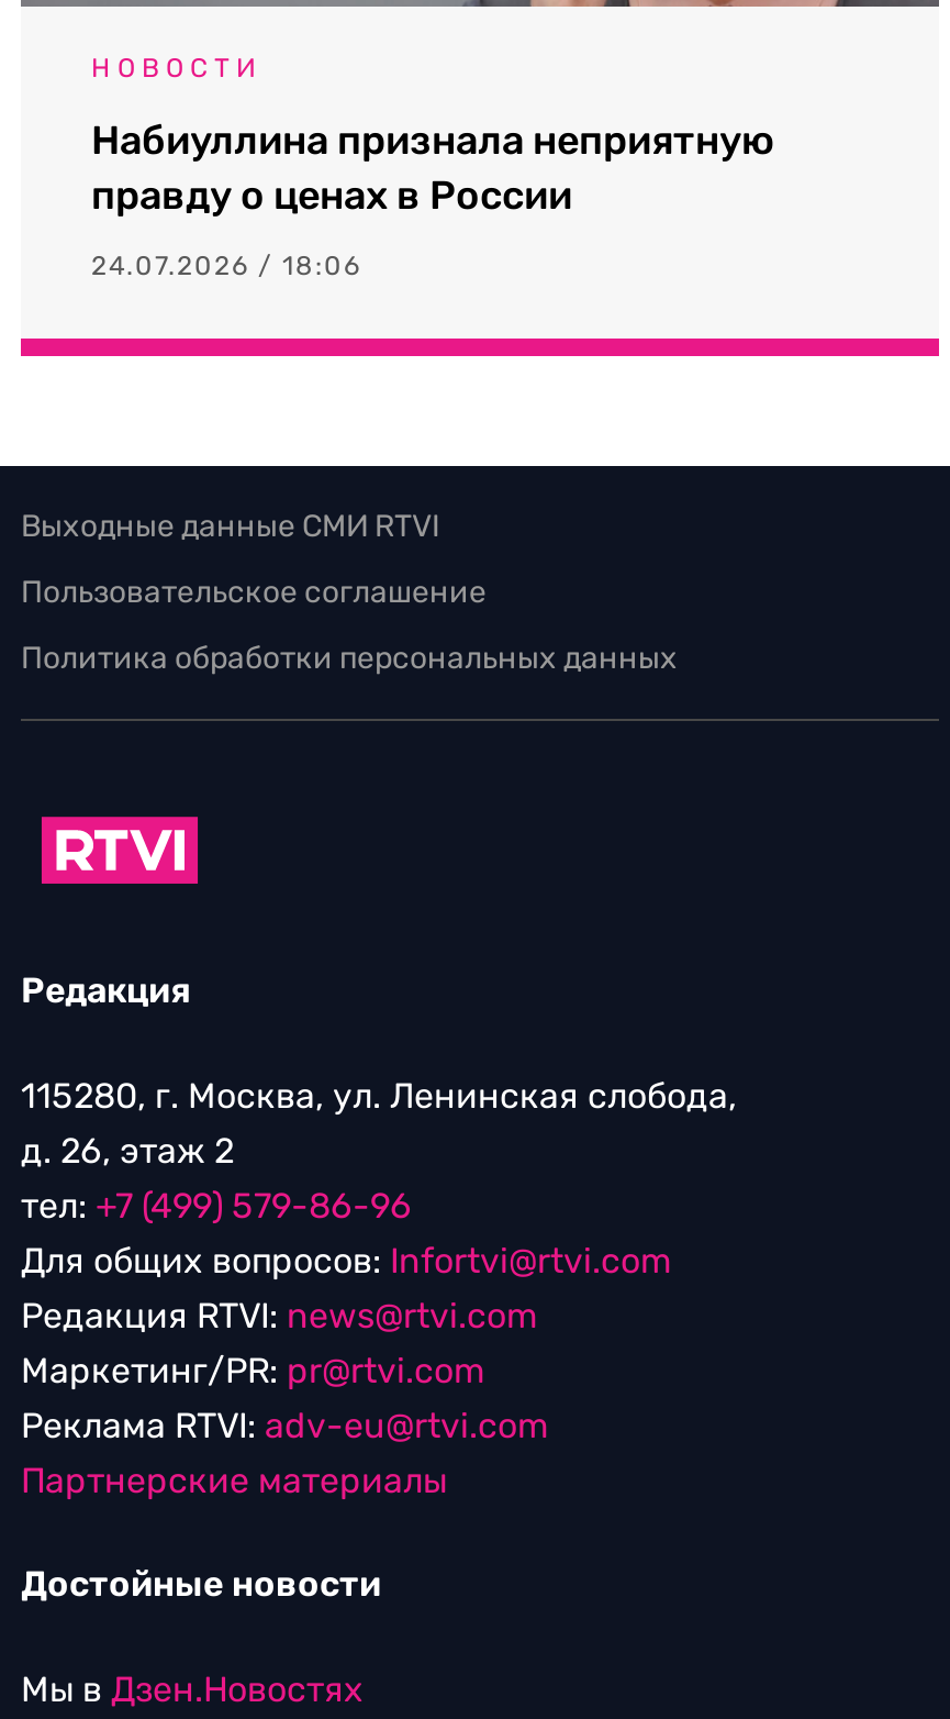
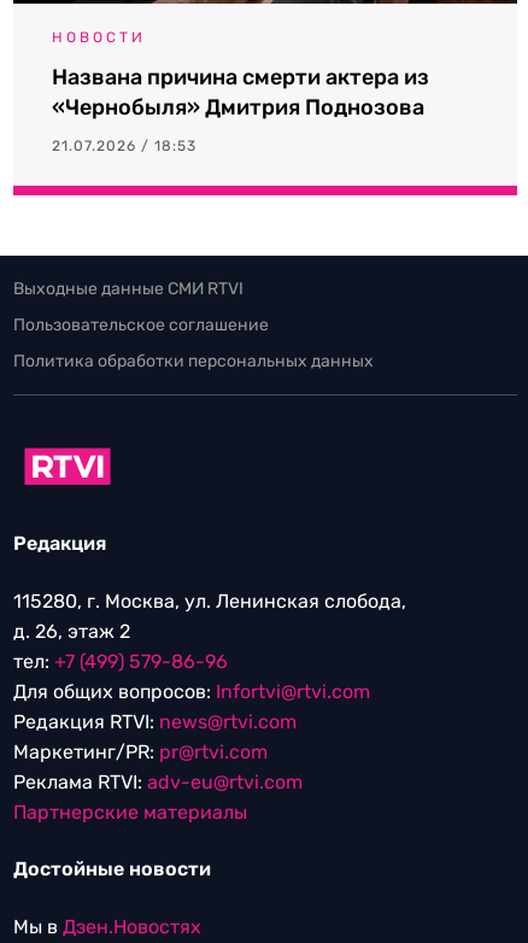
[91,117,774,220] Набиуллина признала неприятную | правду о ценах в России -> [52,64,429,121] Названа причина смерти актера из | «Чернобыля» Дмитрия Поднозова
[91,251,361,282] 24.07.2026 / 18:06 -> [52,138,196,154] 21.07.2026 / 18:53

